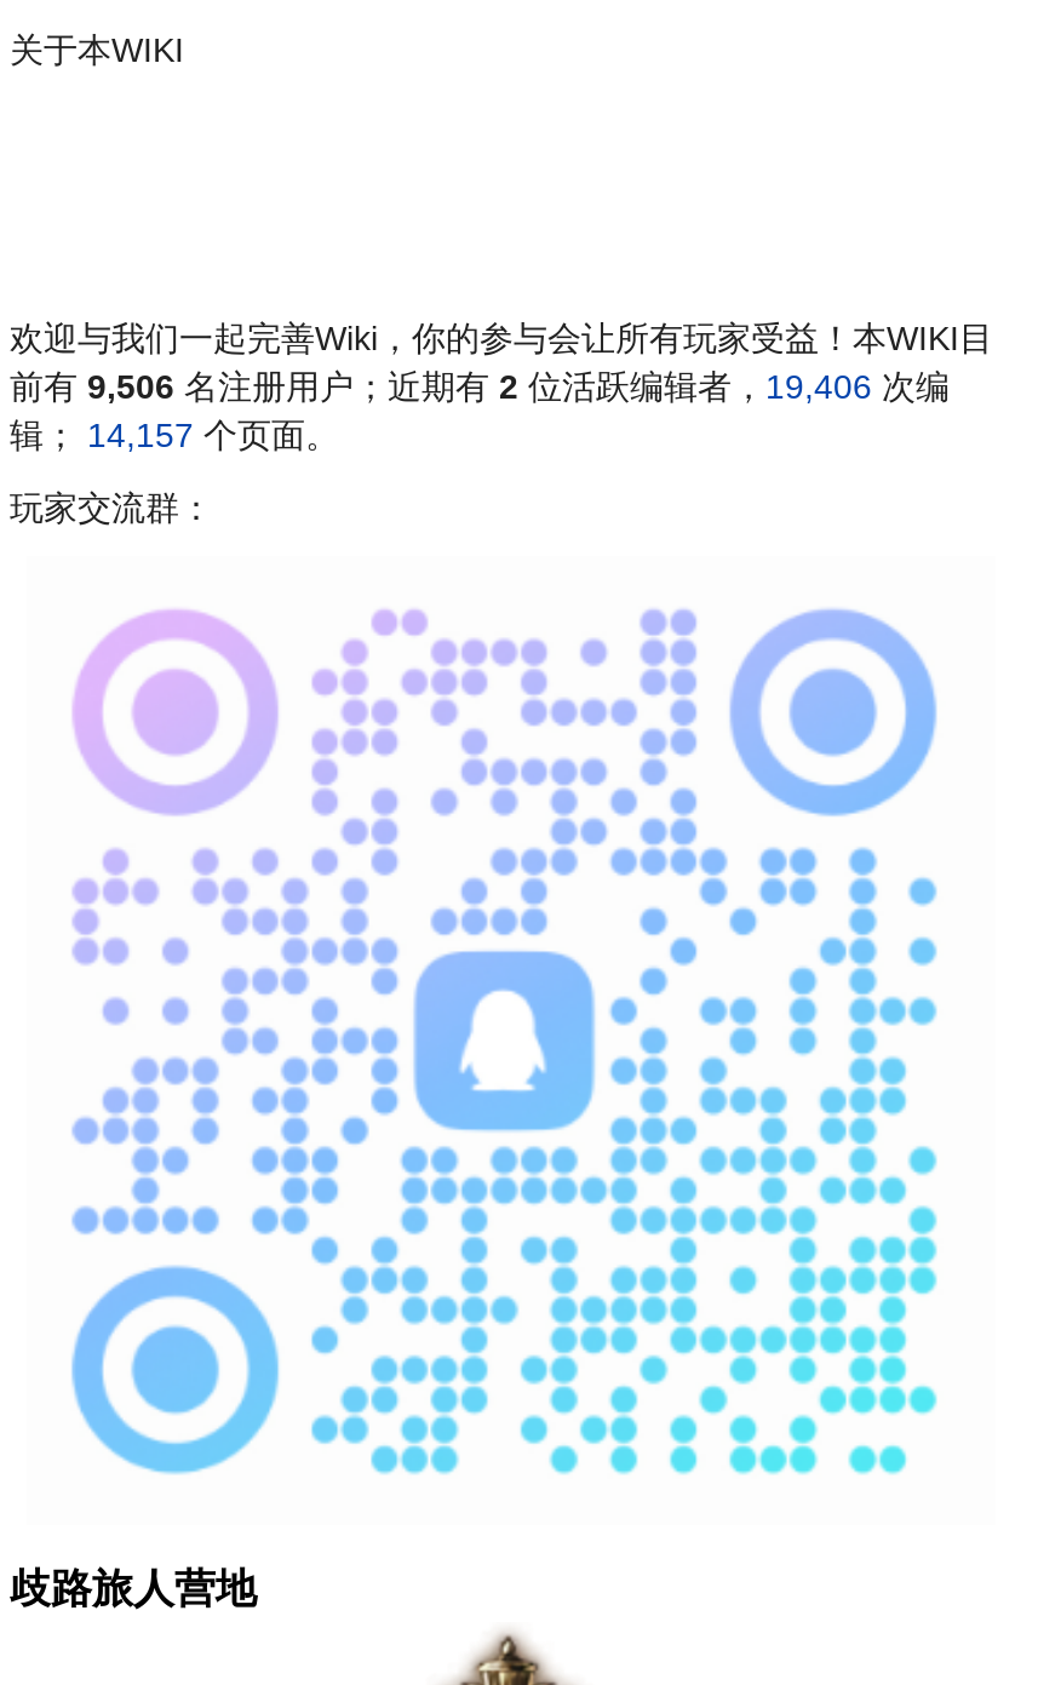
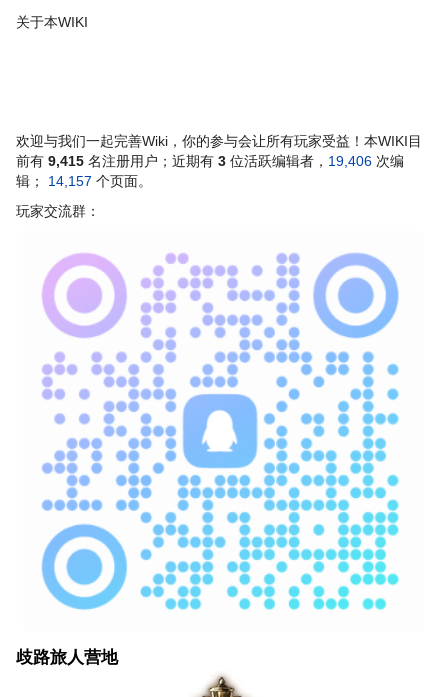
[10,368,950,407] 前有9,506名注册用户；近期有2位活跃编辑者，19,406次编 -> [16,153,404,169] 前有9,415名注册用户；近期有3位活跃编辑者，19,406次编

